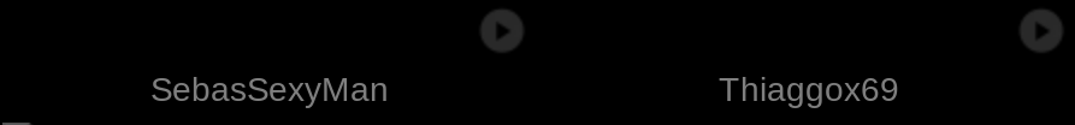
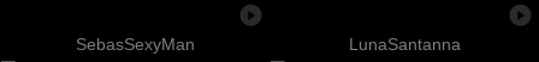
[719,70,899,108] Thiaggox69 -> [348,35,460,54] LunaSantanna

